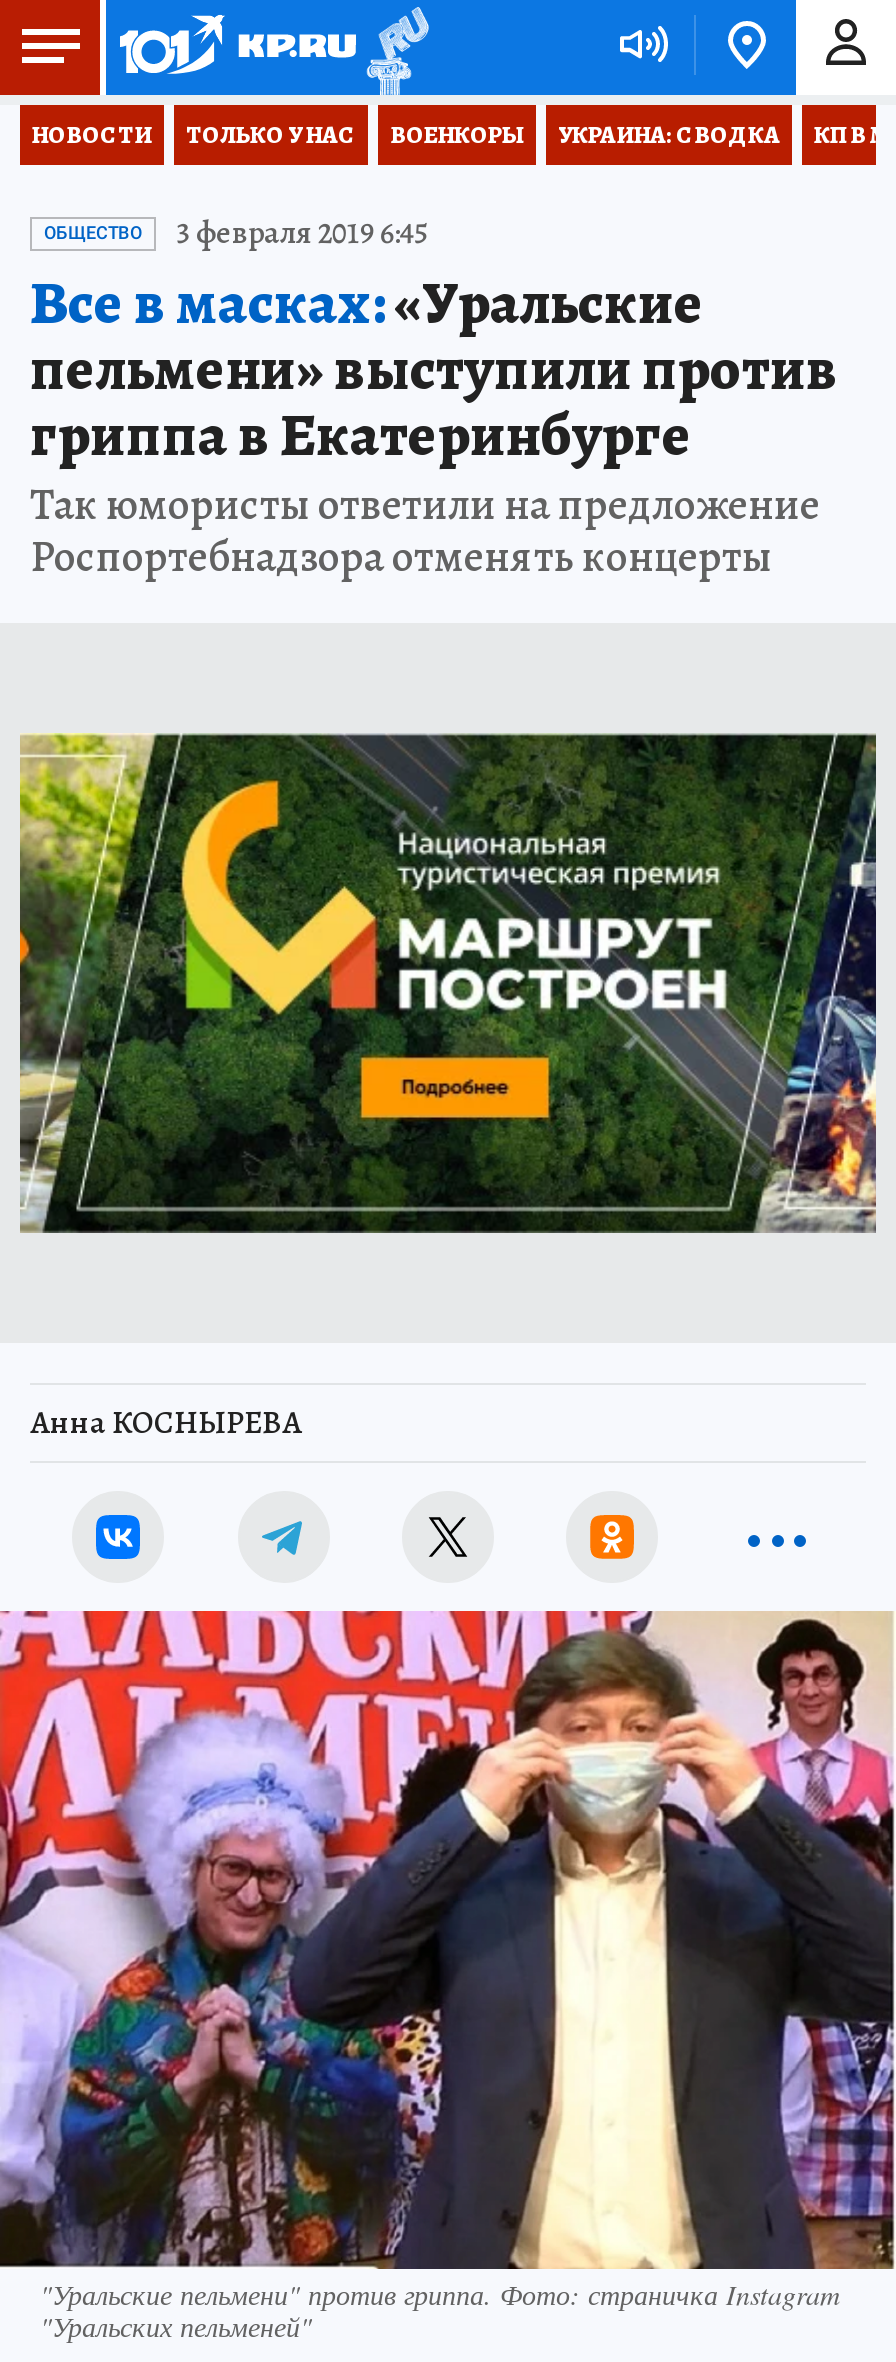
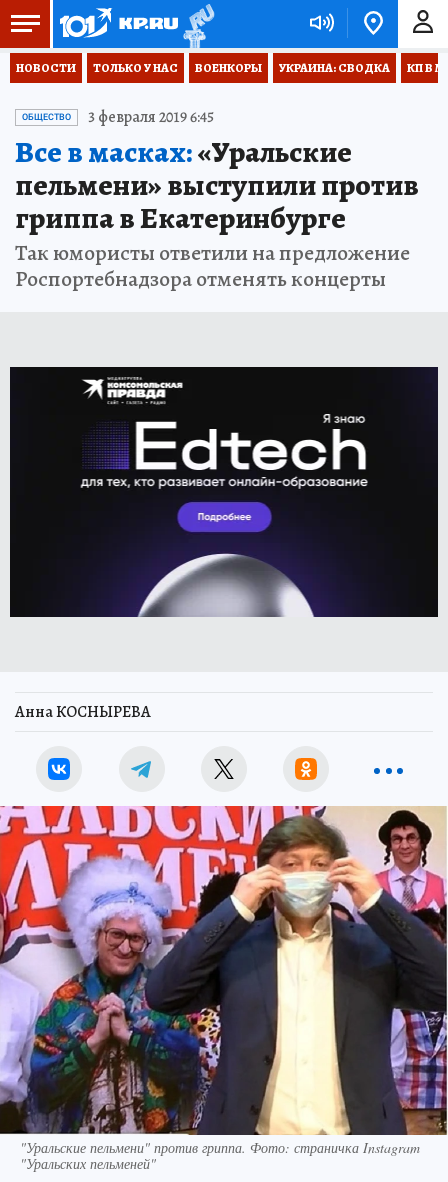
[18,733,878,1235] [image] -> [9,366,439,617] [image]

